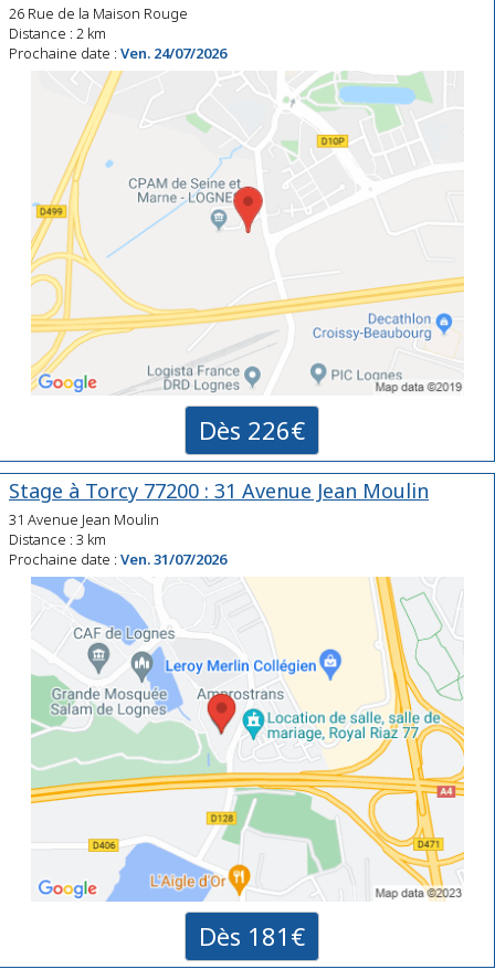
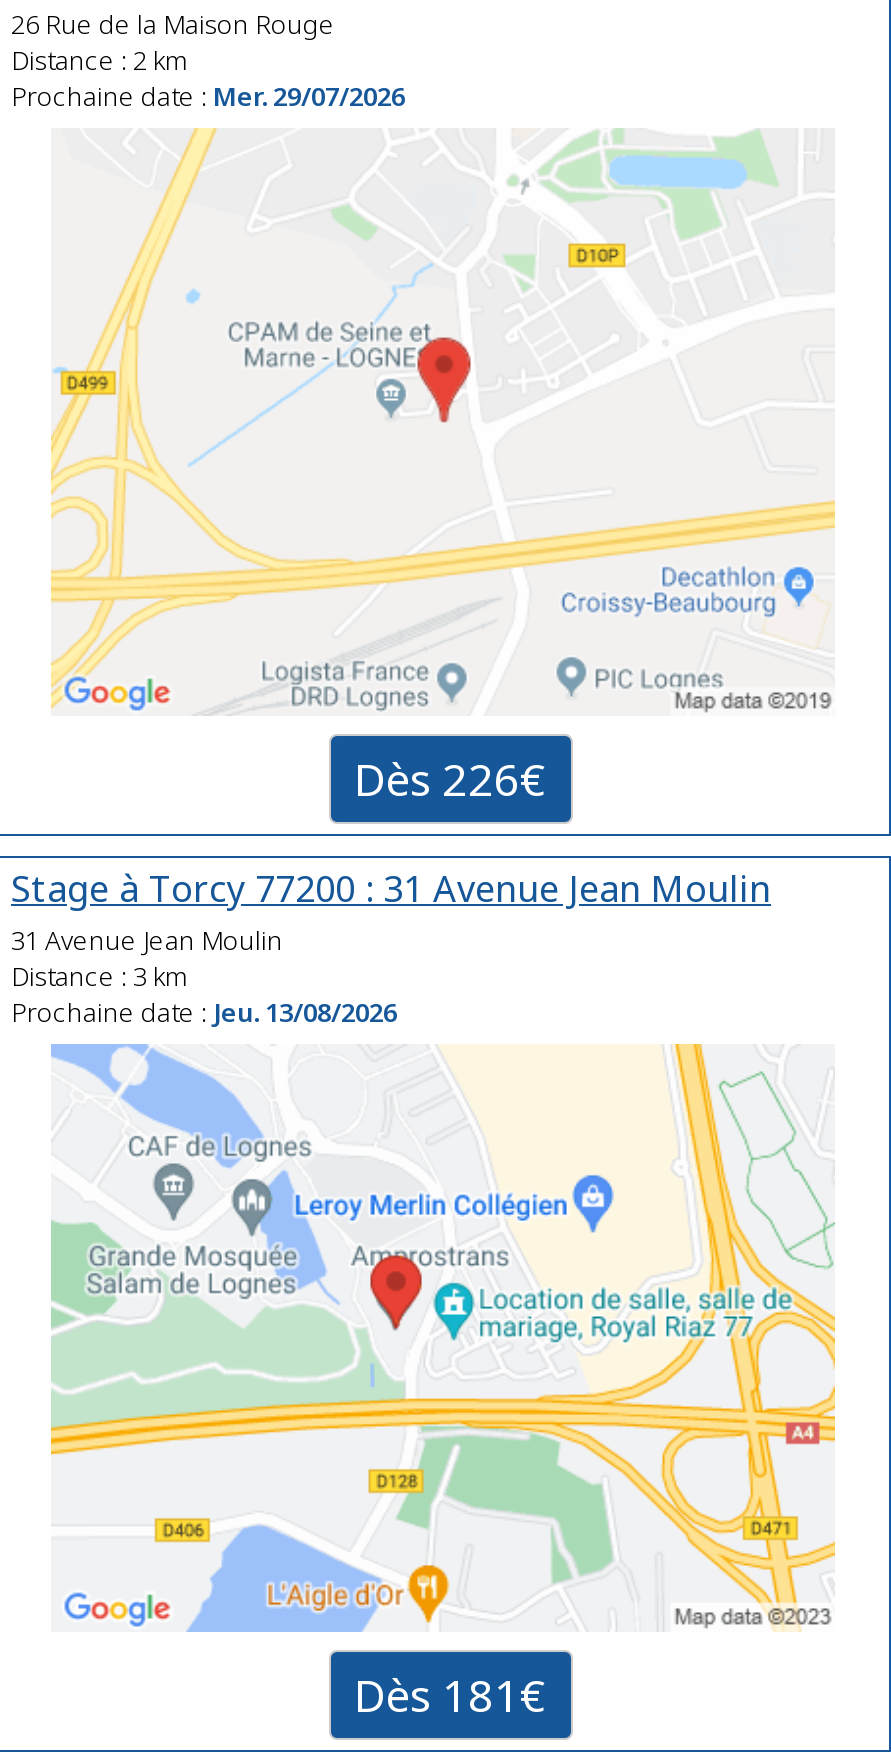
[9,43,227,63] Prochaine date : Ven. 24/07/2026 -> [11,78,405,114] Prochaine date : Mer. 29/07/2026
[9,549,227,569] Prochaine date : Ven. 31/07/2026 -> [11,994,397,1030] Prochaine date : Jeu. 13/08/2026

